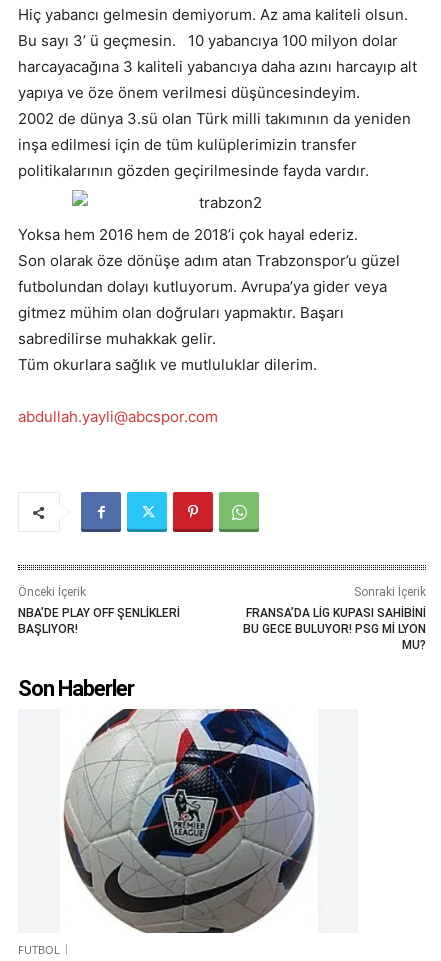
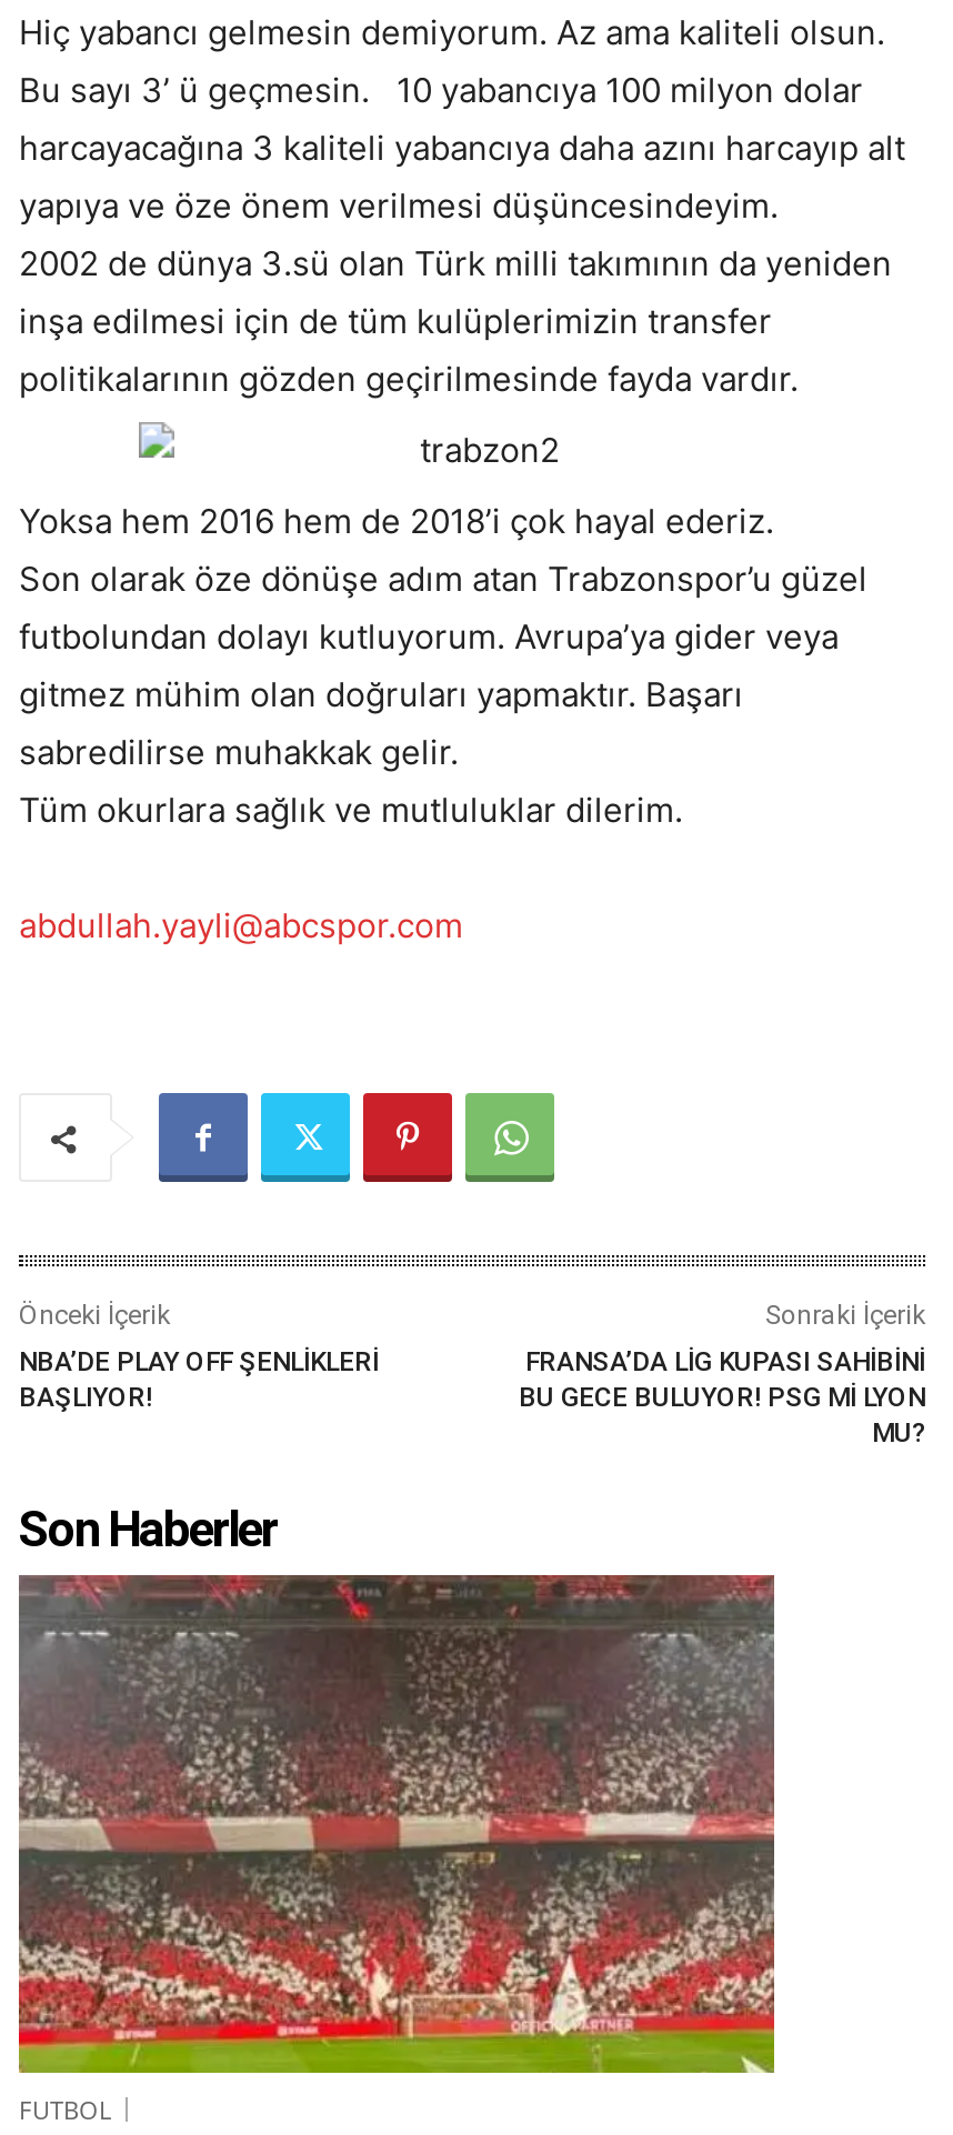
[18,709,358,934] [image] -> [17,1573,776,2075] [image]

